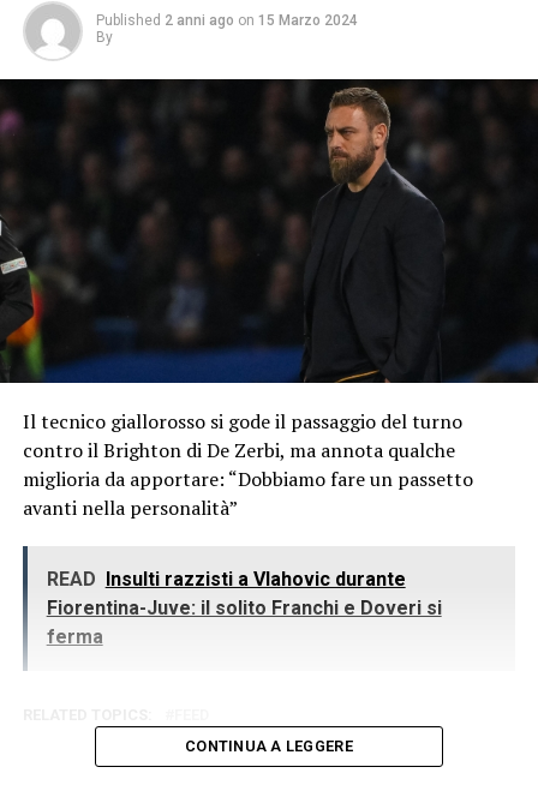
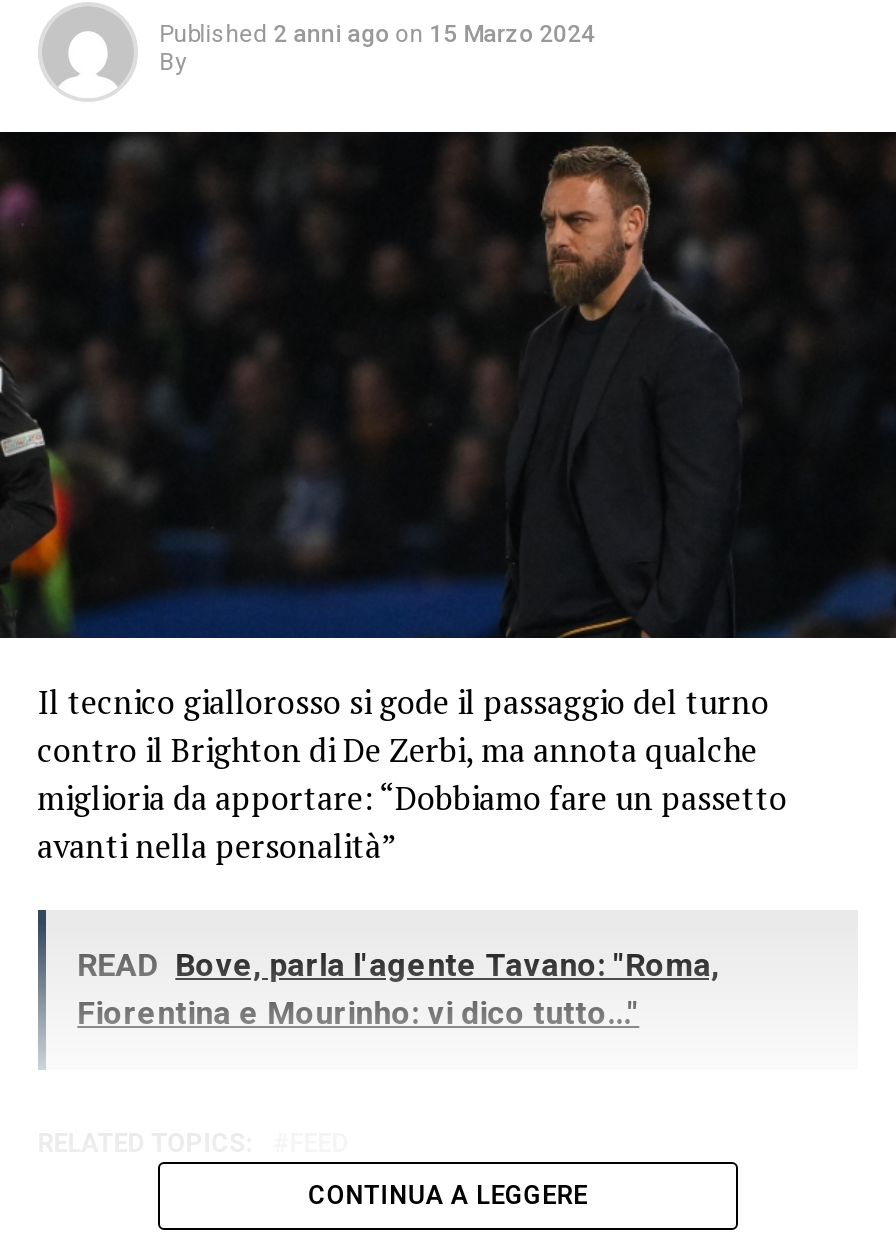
[46,568,442,648] READ Insulti razzisti a Vlahovic durante | Fiorentina-Juve: il solito Franchi e Doveri si | ferma -> [77,946,719,1032] READ Bove, parla l'agente Tavano: "Roma, | Fiorentina e Mourinho: vi dico tutto..."

